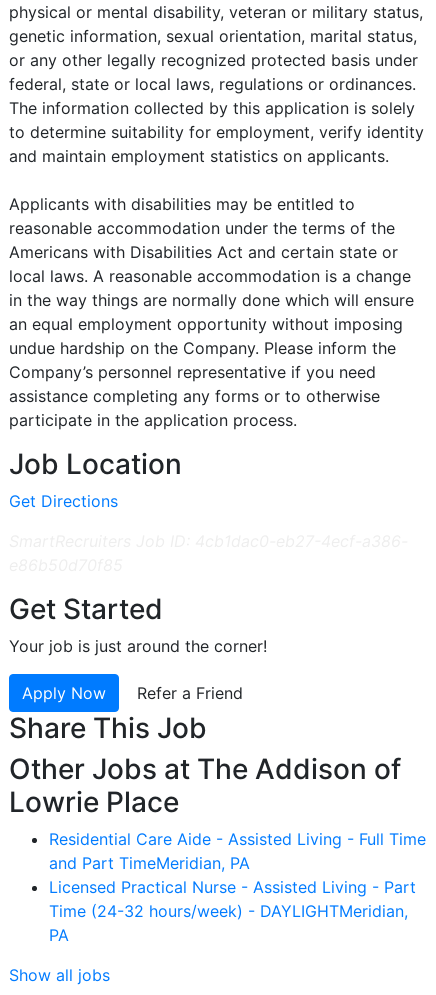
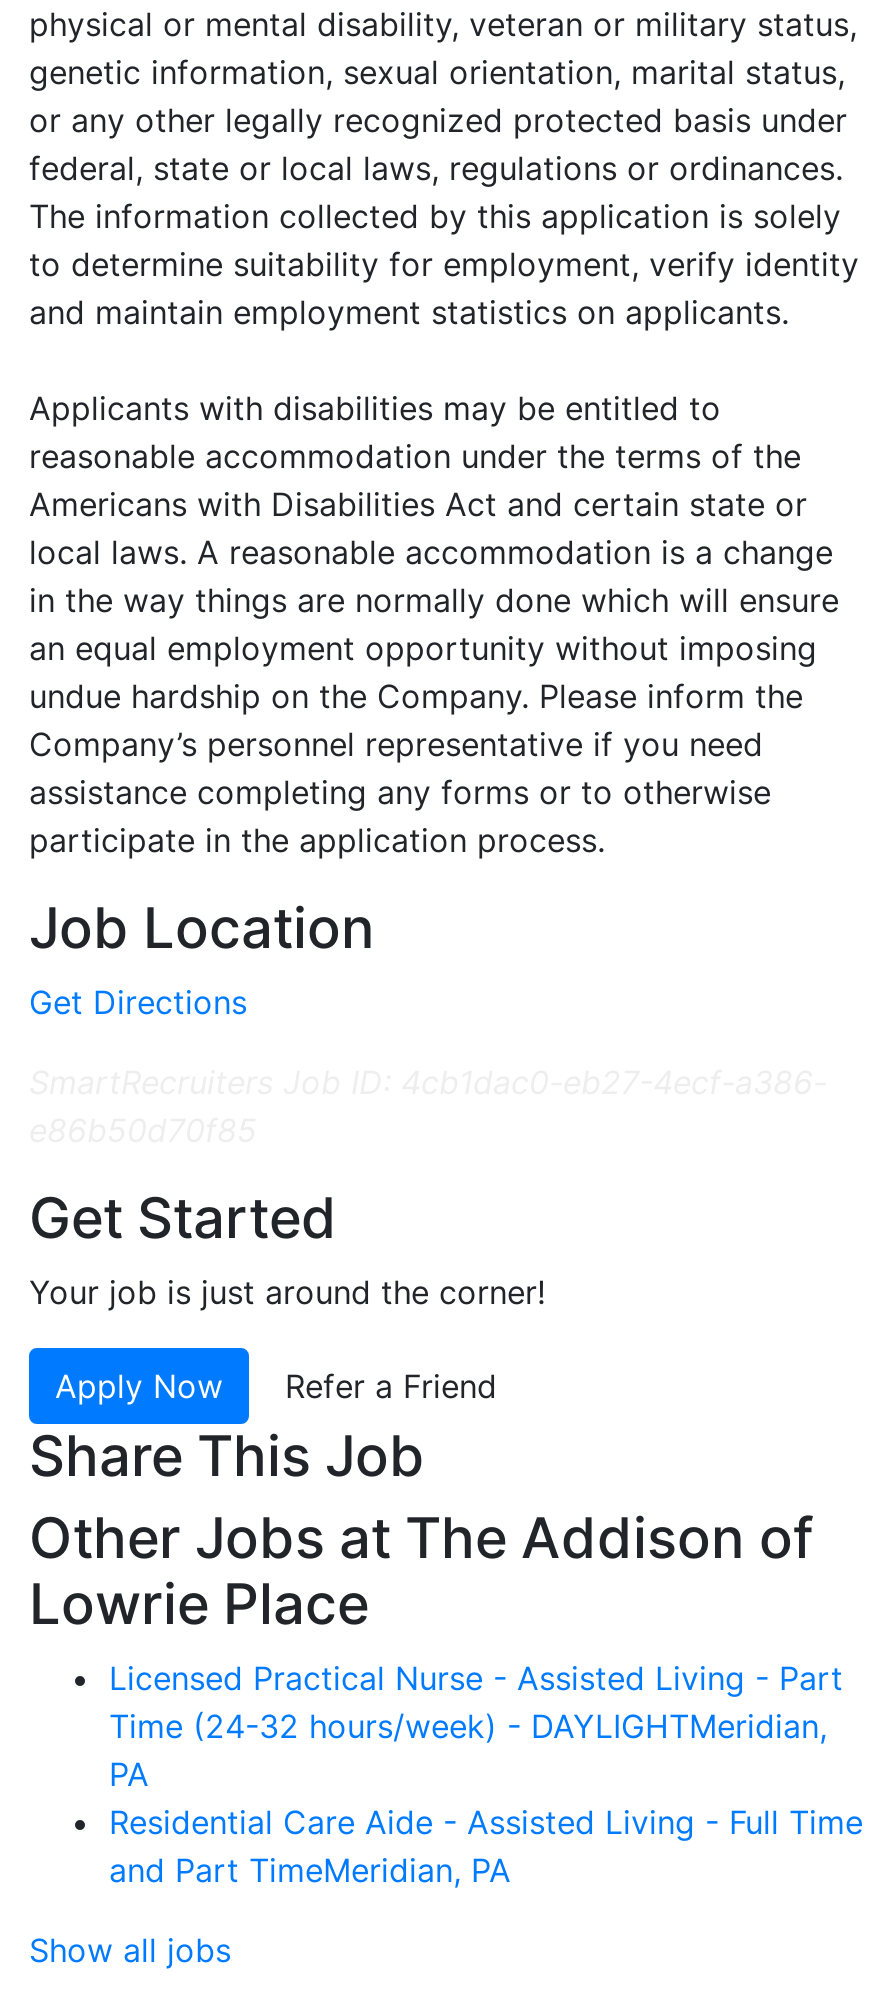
moved [49,829,426,873] -> [109,1803,863,1891]: Residential Care Aide - Assisted Living - Full Time | and Part TimeMeridian, PA
moved [49,877,416,945] -> [109,1659,843,1795]: Licensed Practical Nurse - Assisted Living - Part | Time (24-32 hours/week) - DAYLIGHTMeridian, | PA

